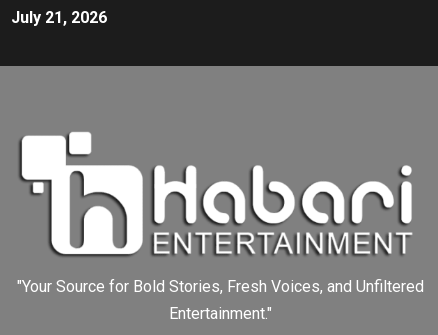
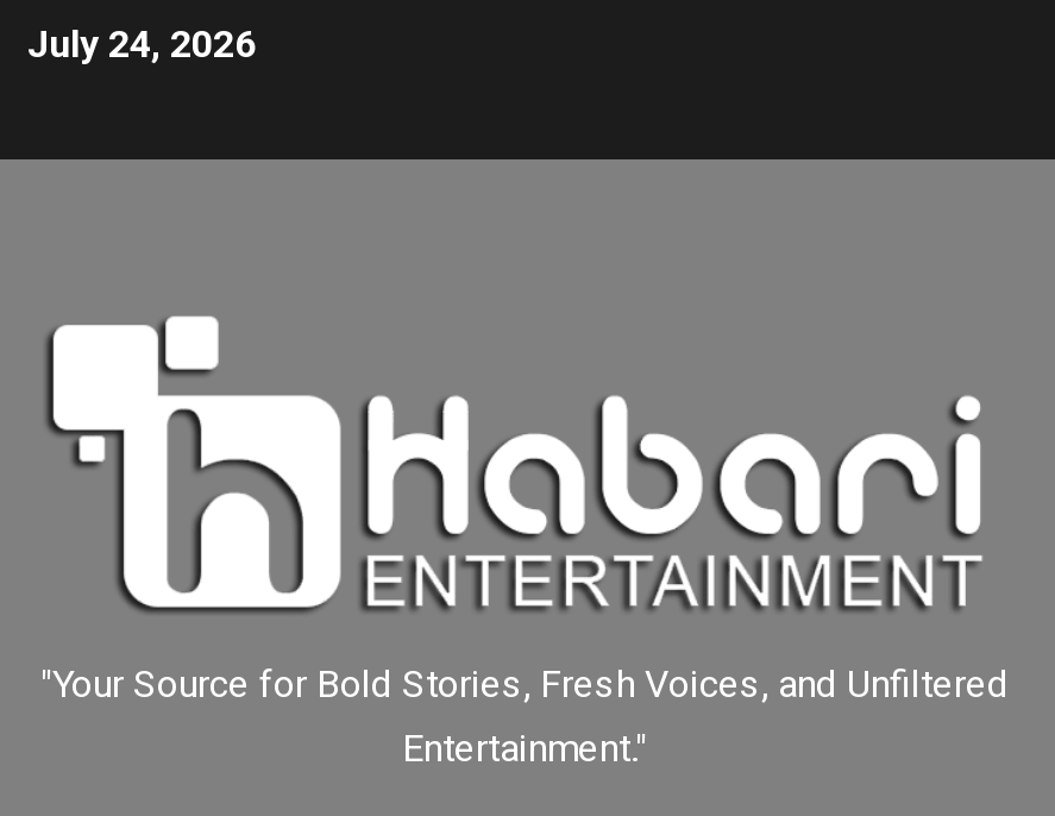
[11,8,107,27] July 21, 2026 -> [27,22,256,67] July 24, 2026

